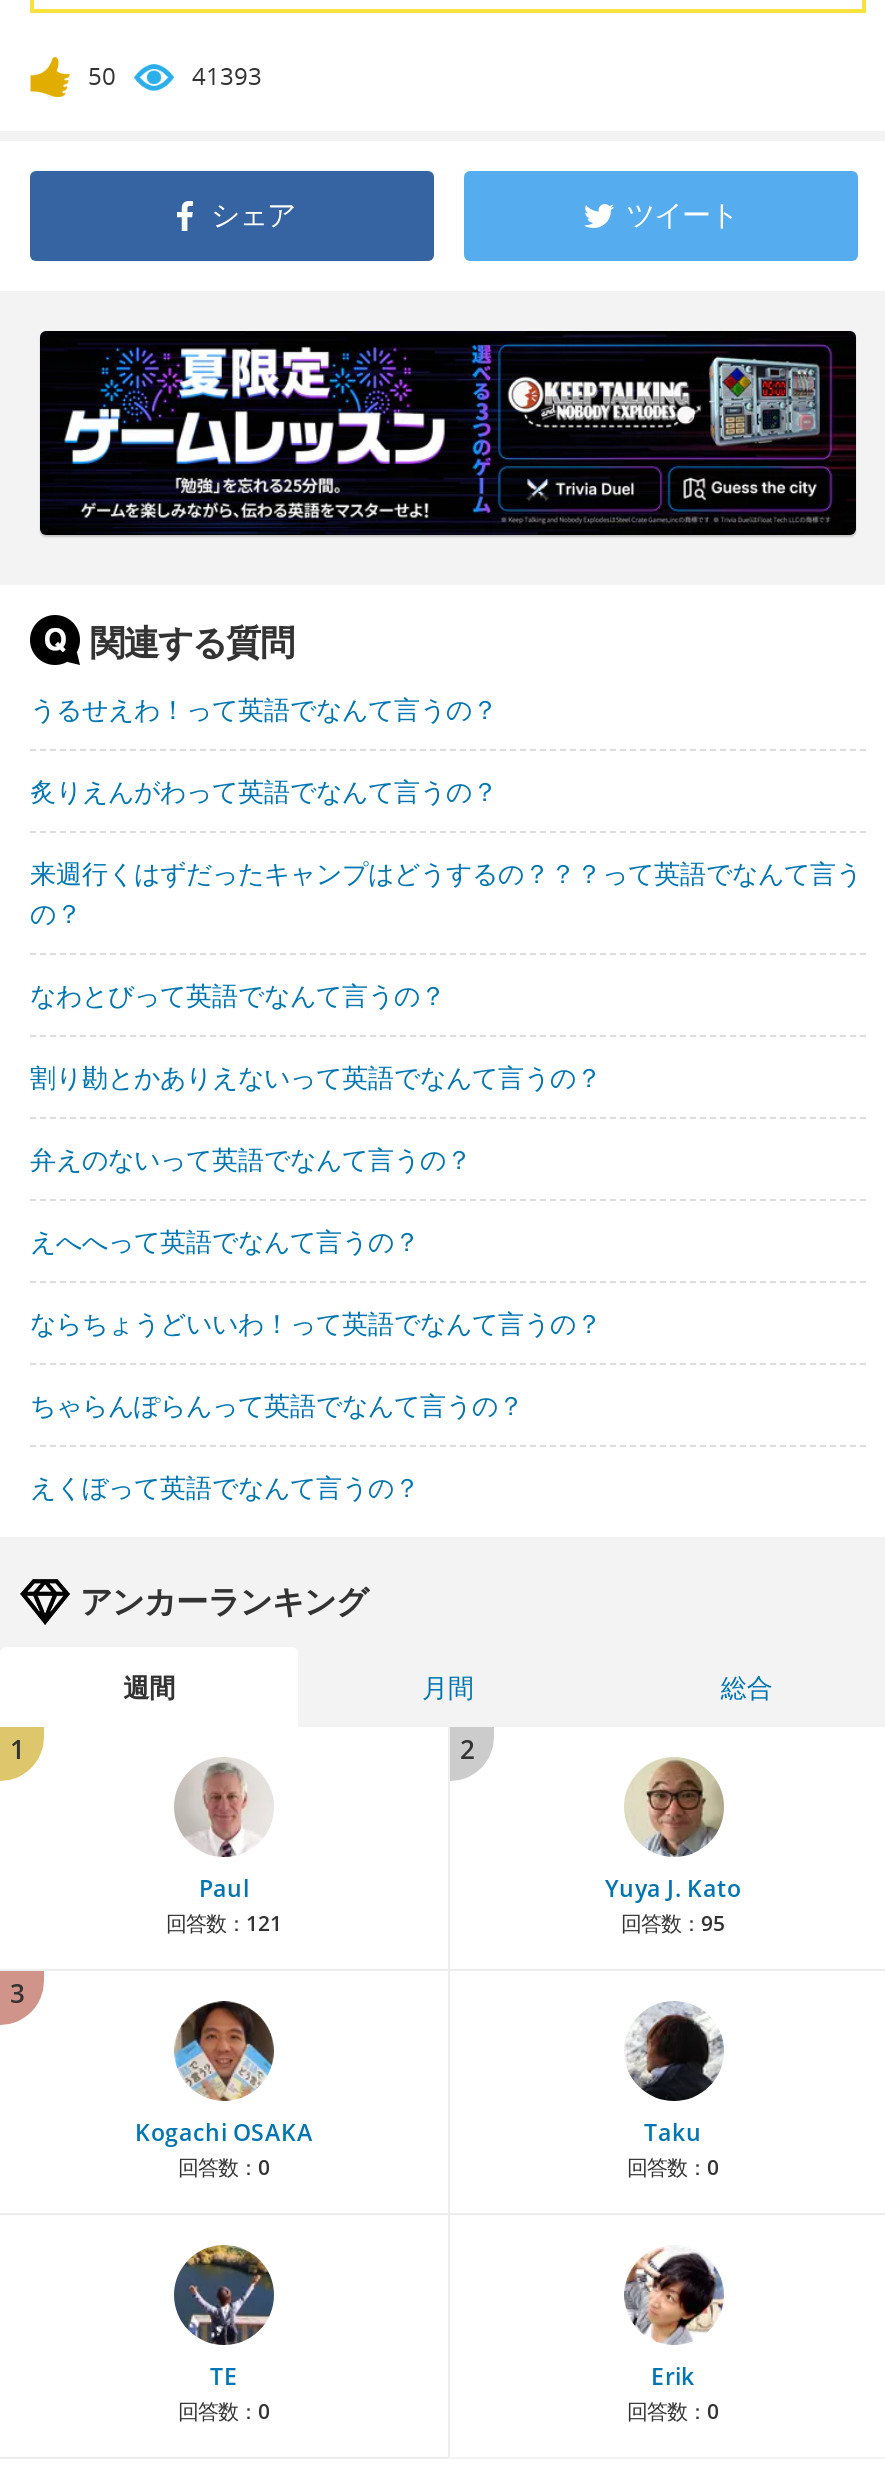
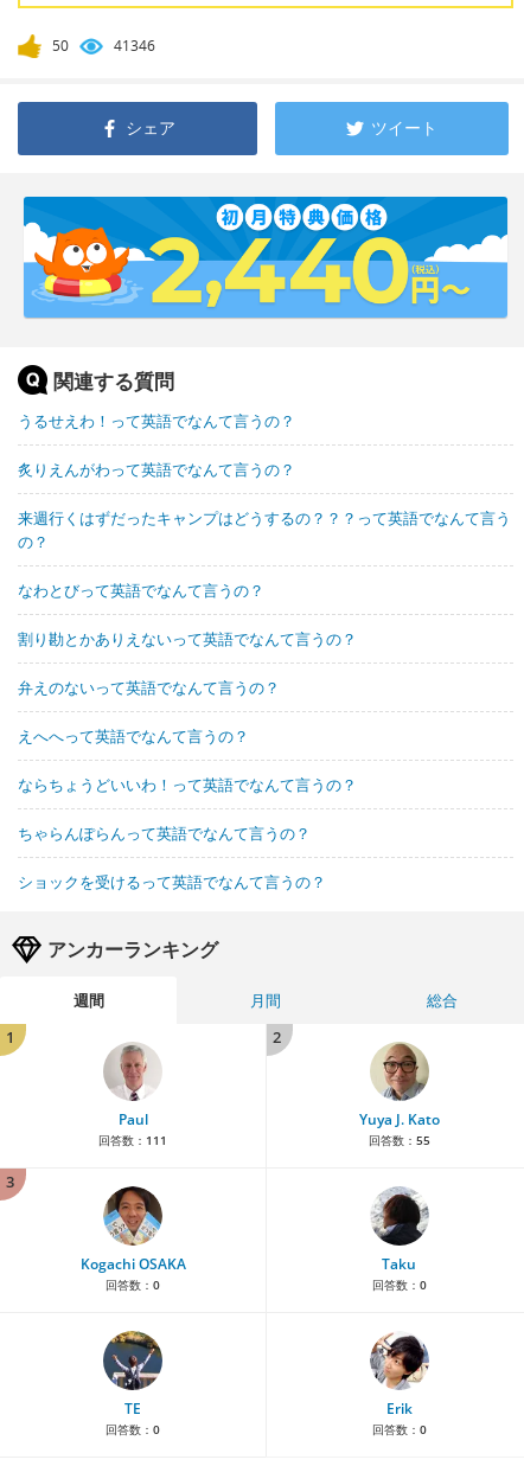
[192,59,262,93] 41393 -> [114,35,155,55] 41346
[38,329,858,537] [image] -> [23,196,509,319] [image]
[30,1469,420,1505] えくぼって英語でなんて言うの？ -> [18,871,326,892] ショックを受けるって英語でなんて言うの？
[166,1909,282,1937] 回答数：121 -> [98,1132,167,1148] 回答数：111
[621,1909,725,1937] 回答数：95 -> [368,1132,430,1148] 回答数：55

